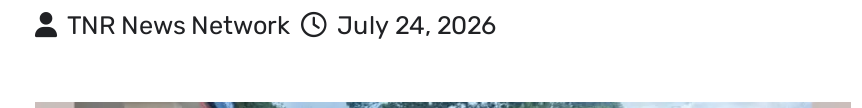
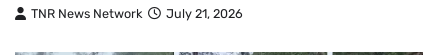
[67,10,497,40] TNR News Network July 24, 2026 -> [31,6,243,21] TNR News Network July 21, 2026

